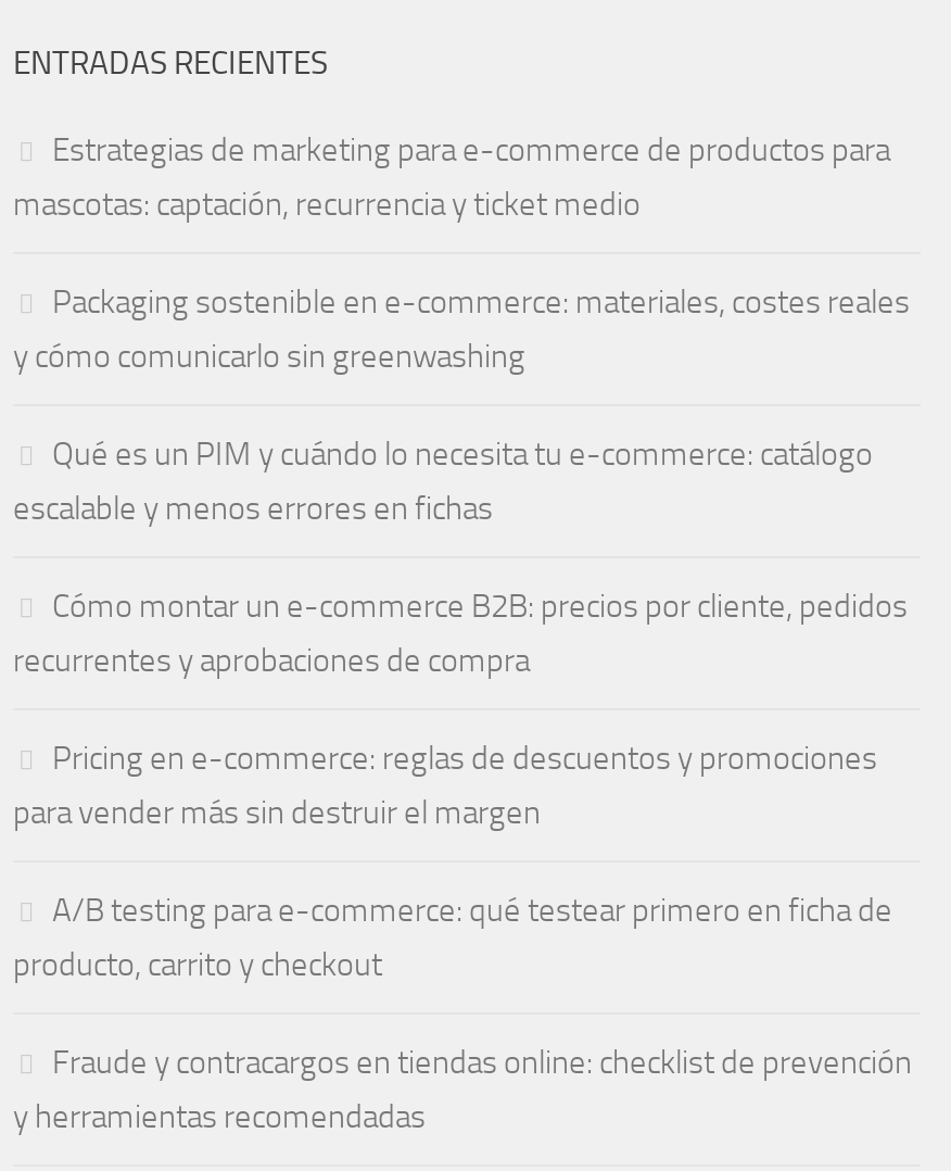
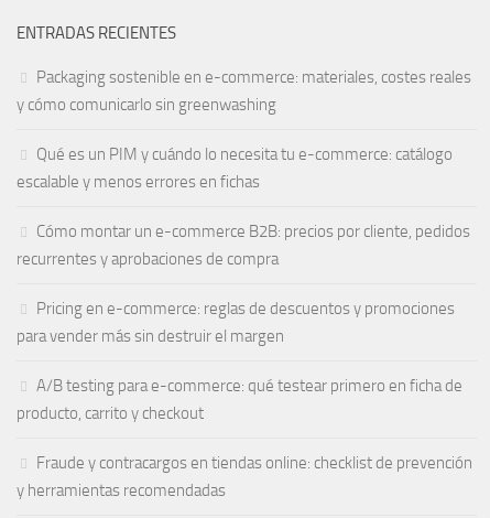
[13,131,890,224] Estrategias de marketing para e-commerce de productos para | mascotas: captación, recurrencia y ticket medio -> none

